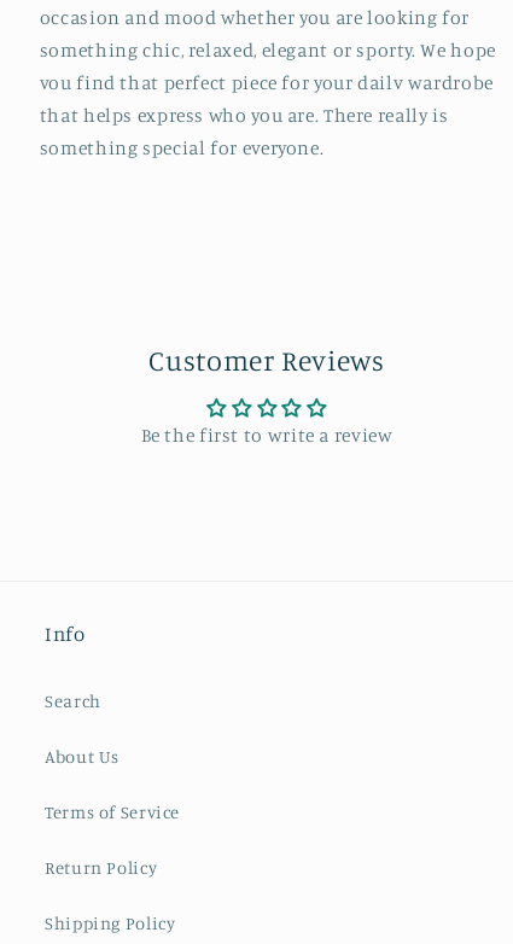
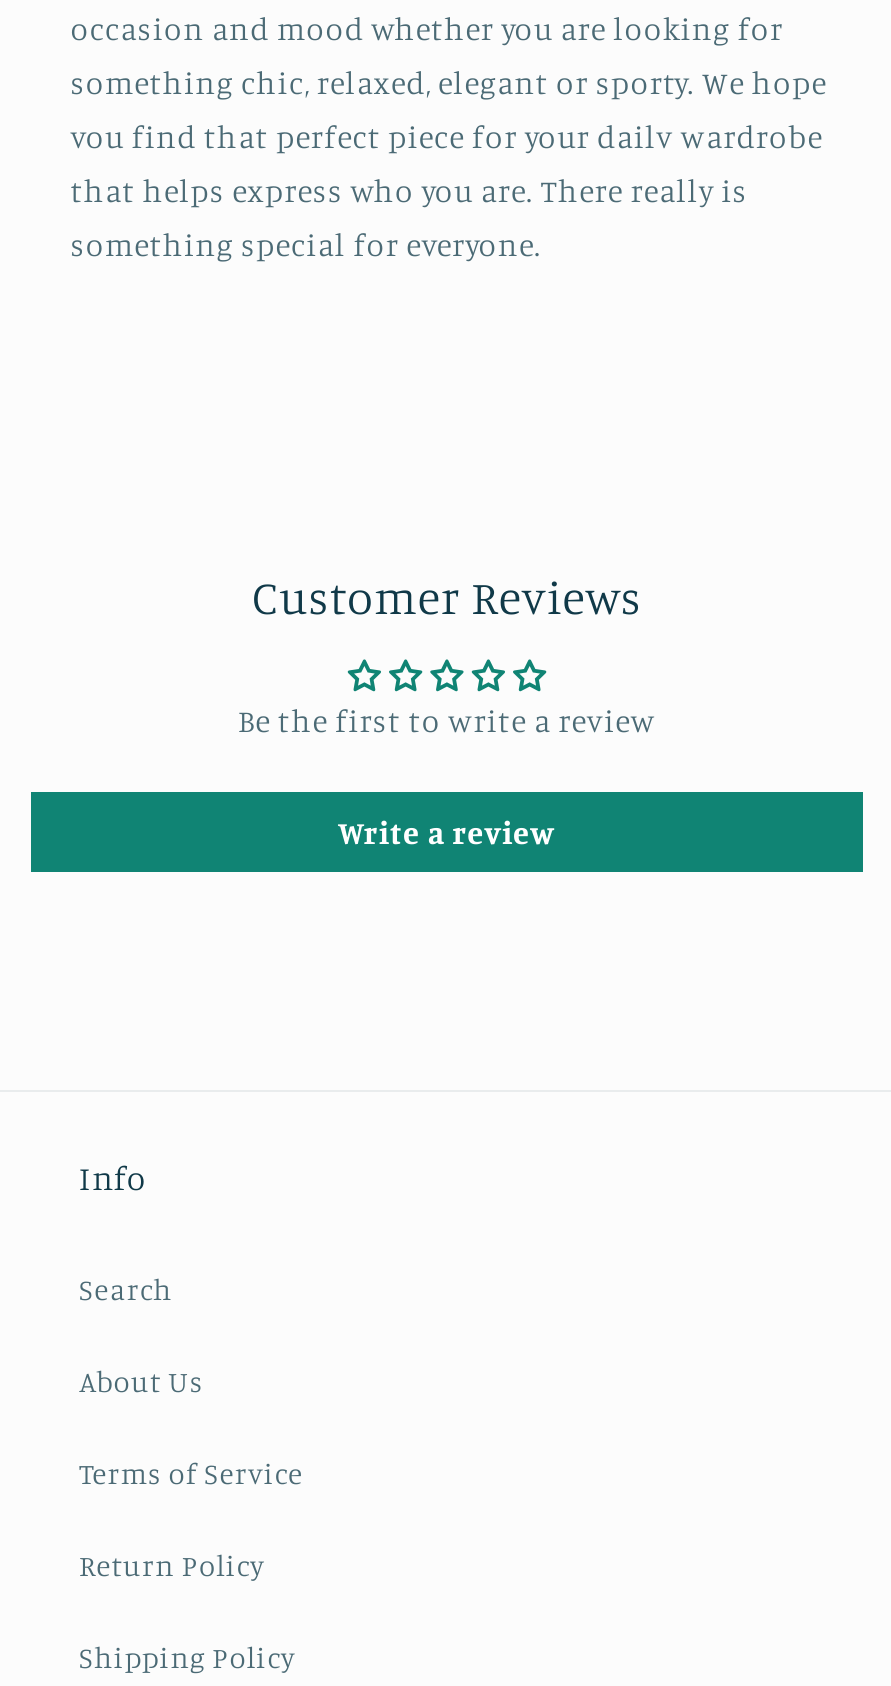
none -> [338,812,556,852] Write a review

